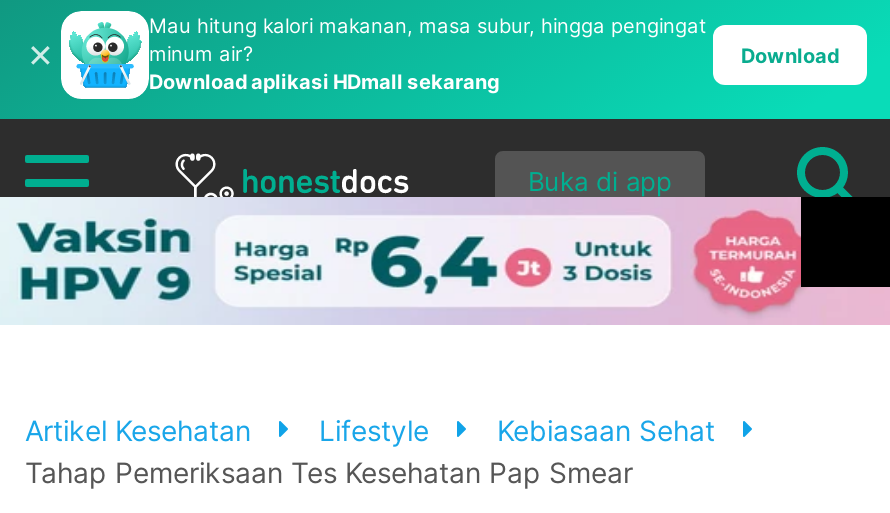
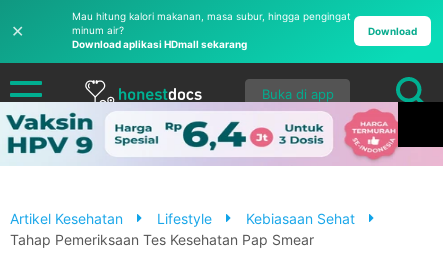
[59,9,143,101] [image] -> none

